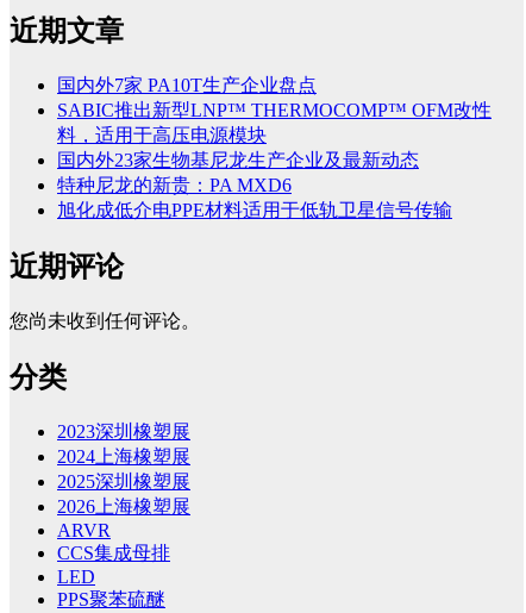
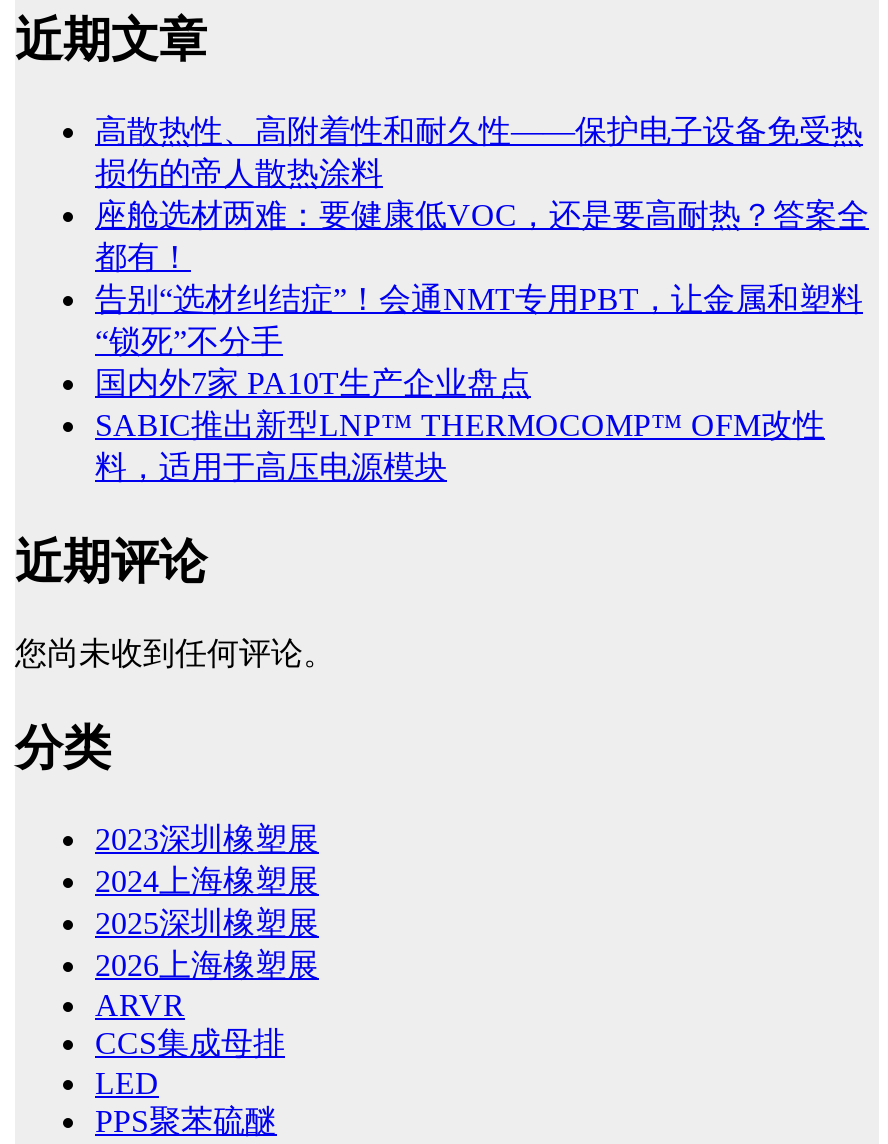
none -> [95,114,869,358] 高散热性、高附着性和耐久性——保护电子设备免受热 | 损伤的帝人散热涂料 | 座舱选材两难：要健康低VOC，还是要高耐热？答案全 | 都有！ | 告别“选材纠结症”！会通NMT专用PBT，让金属和塑料 | “锁死”不分手
moved [57,75,491,120] -> [95,366,825,442]: 国内外7家 PA10T生产企业盘点 | SABIC推出新型LNP™ THERMOCOMP™ OFM改性
[57,150,452,220] 国内外23家生物基尼龙生产企业及最新动态 | 特种尼龙的新贵：PA MXD6 | 旭化成低介电PPE材料适用于低轨卫星信号传输 -> none

